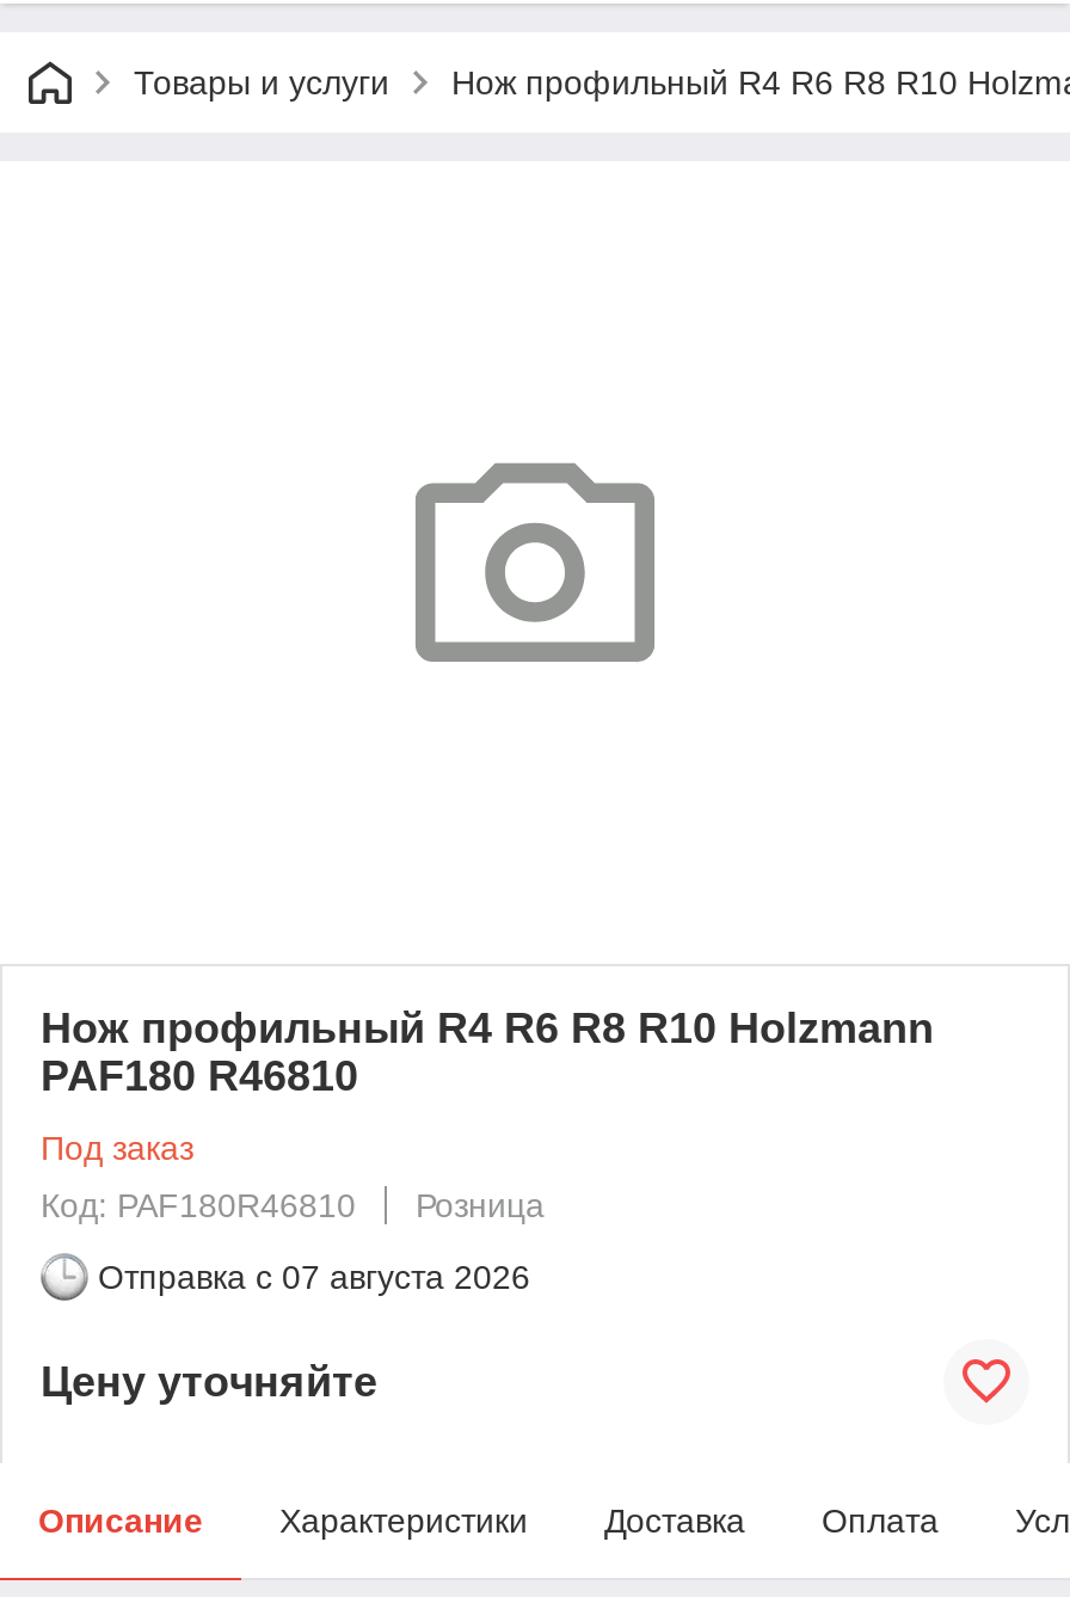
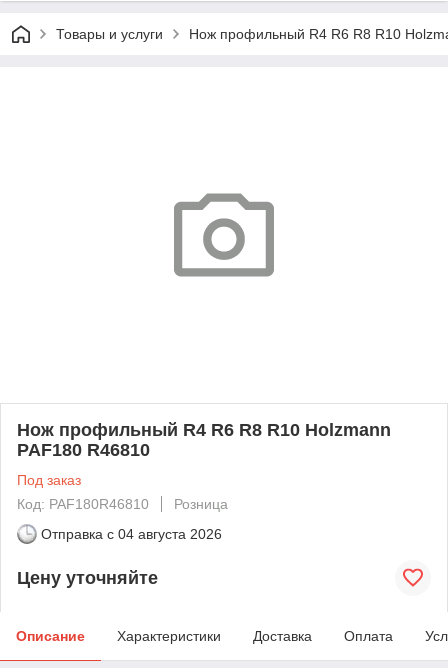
[98,1258,530,1296] Отправка с 07 августа 2026 -> [41,526,222,542] Отправка с 04 августа 2026

